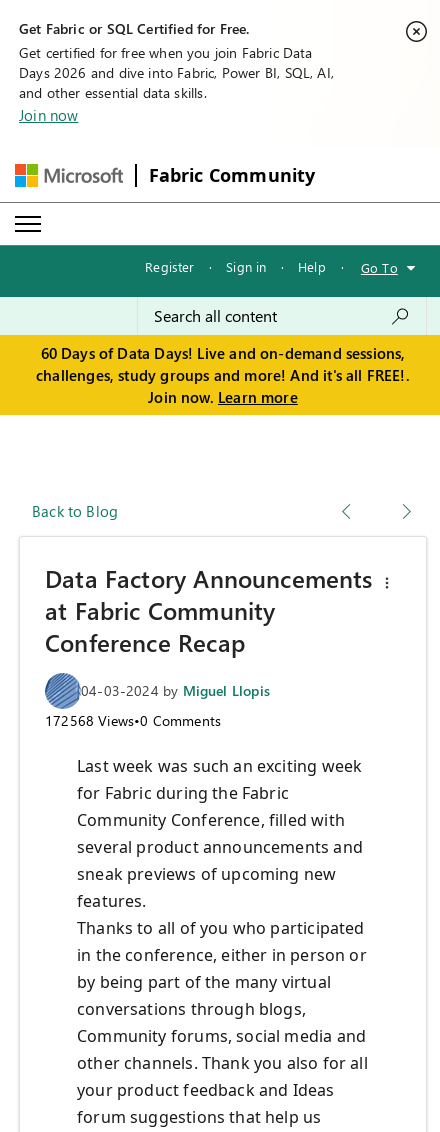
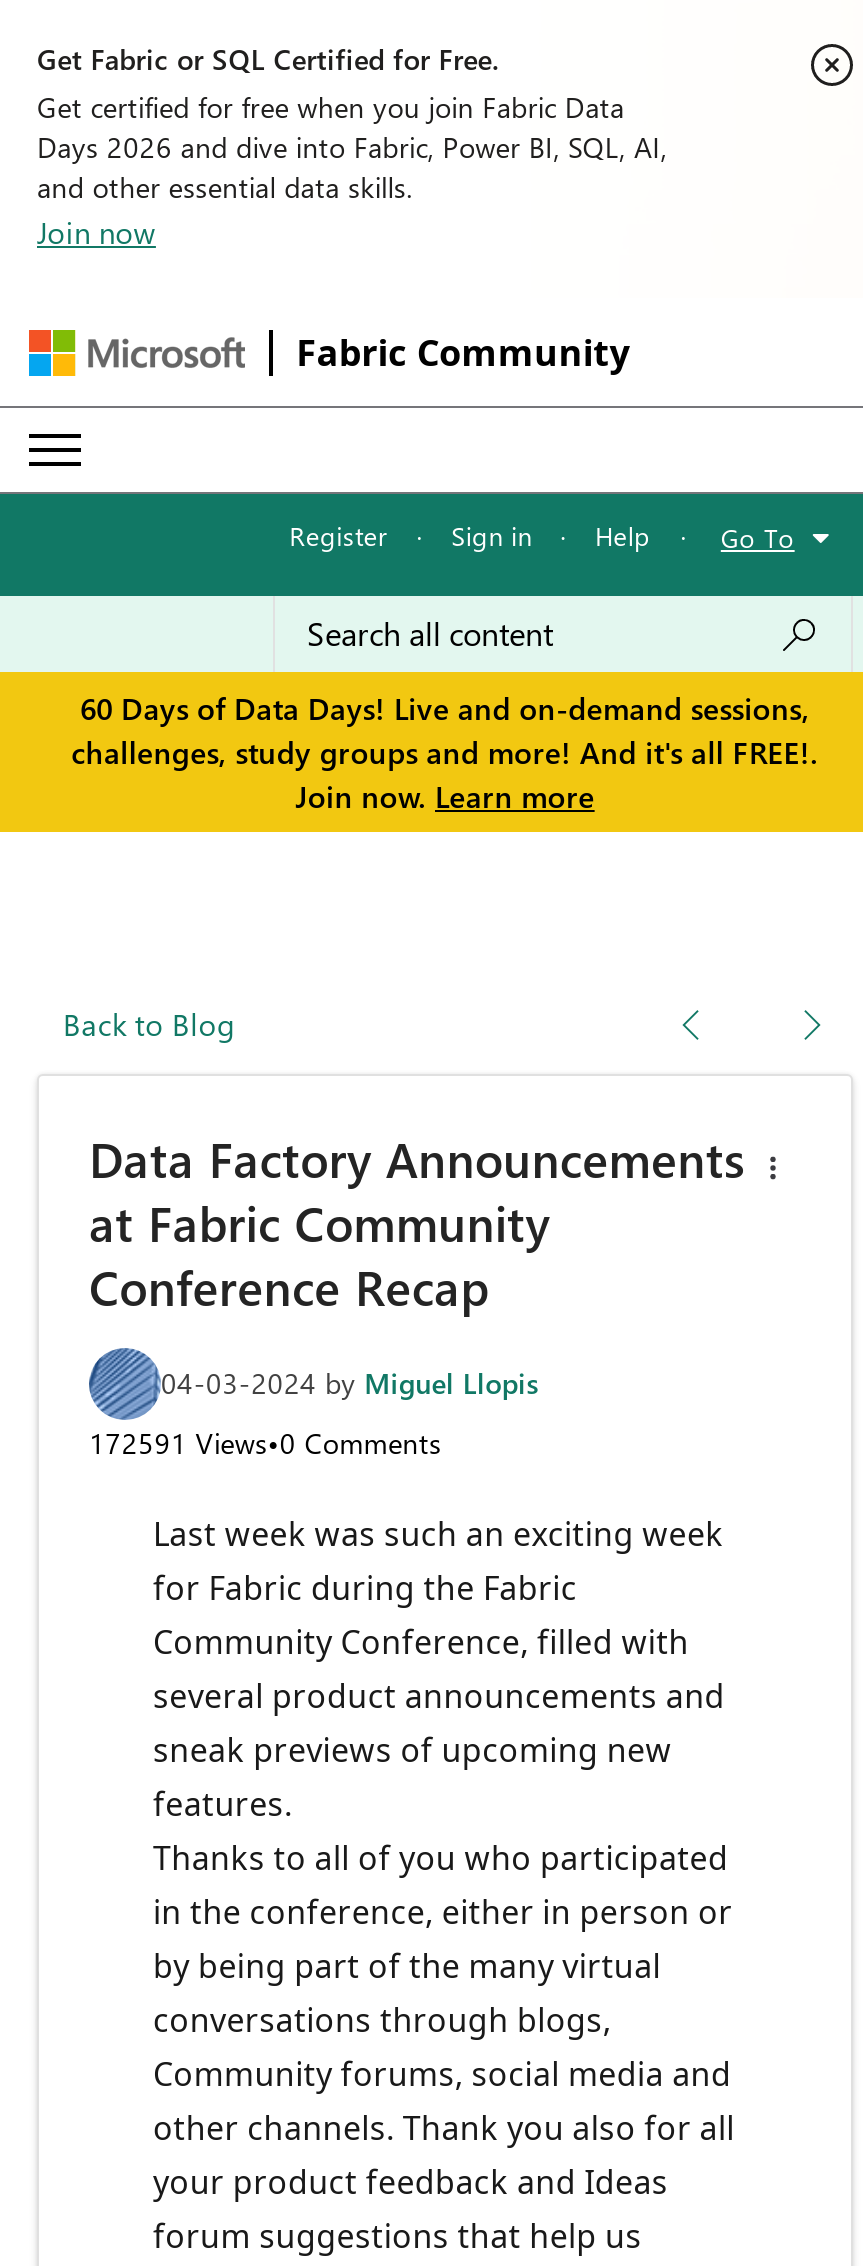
[45,711,221,730] 172568 Views•0 Comments -> [89,1425,441,1463] 172591 Views•0 Comments

